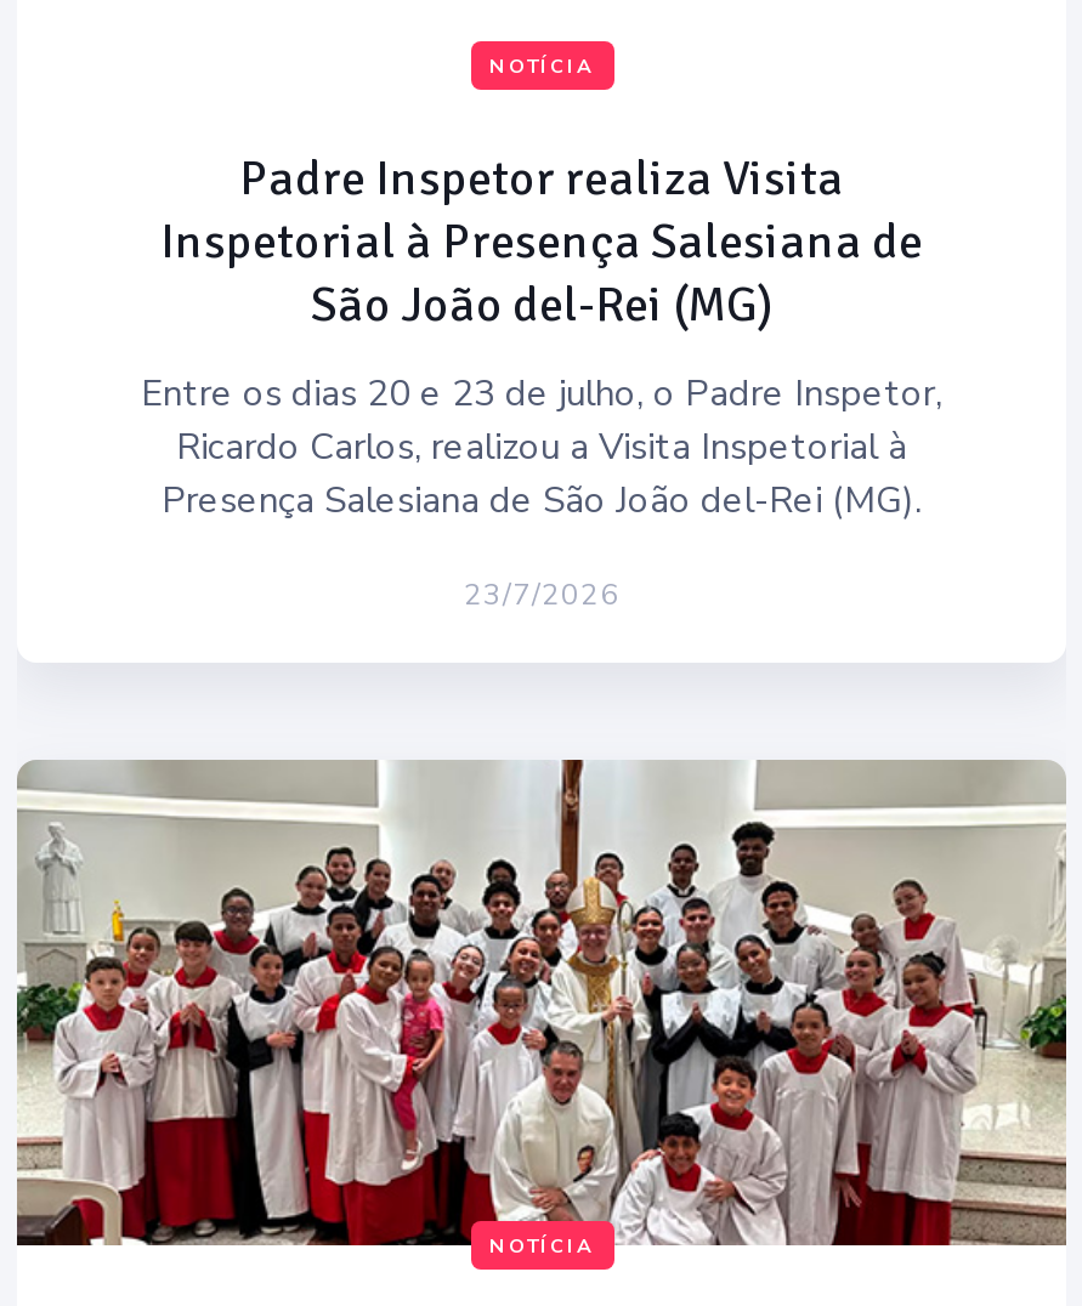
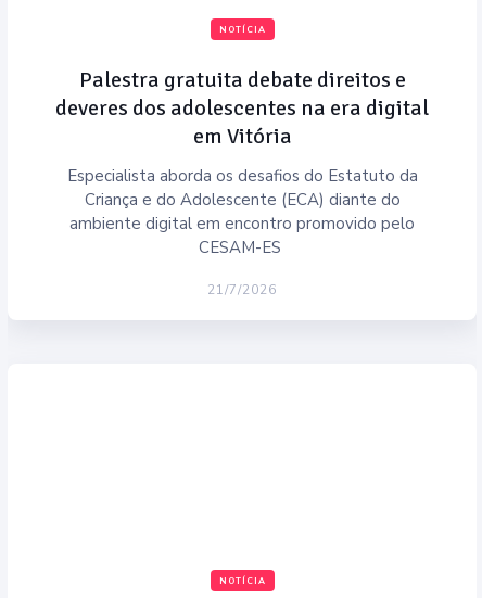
[160,148,923,335] Padre Inspetor realiza Visita | Inspetorial à Presença Salesiana de | São João del-Rei (MG) -> [55,66,429,150] Palestra gratuita debate direitos e | deveres dos adolescentes na era digital | em Vitória
[141,369,942,524] Entre os dias 20 e 23 de julho, o Padre Inspetor, | Ricardo Carlos, realizou a Visita Inspetorial à | Presença Salesiana de São João del-Rei (MG). -> [67,165,417,258] Especialista aborda os desafios do Estatuto da | Criança e do Adolescente (ECA) diante do | ambiente digital em encontro promovido pelo | CESAM-ES
[464,575,619,614] 23/7/2026 -> [207,281,277,298] 21/7/2026
[15,757,1069,1248] [image] -> none

